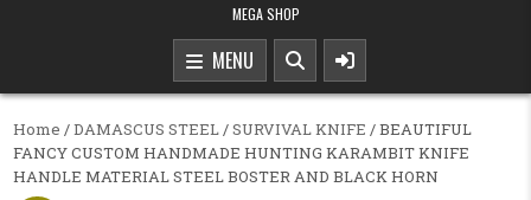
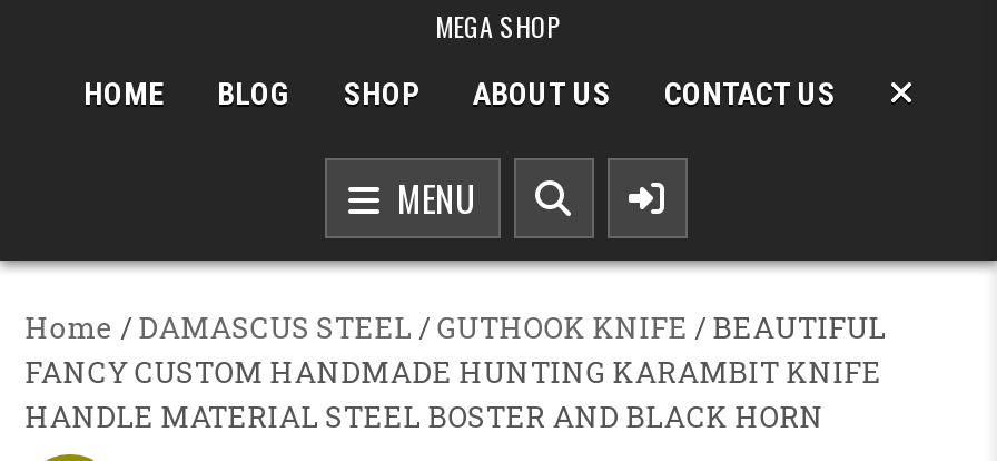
none -> [83,76,836,111] HOME | BLOG | SHOP | ABOUT US | CONTACT US
[13,118,472,140] Home / DAMASCUS STEEL / SURVIVAL KNIFE / BEAUTIFUL -> [25,307,886,347] Home / DAMASCUS STEEL / GUTHOOK KNIFE / BEAUTIFUL

